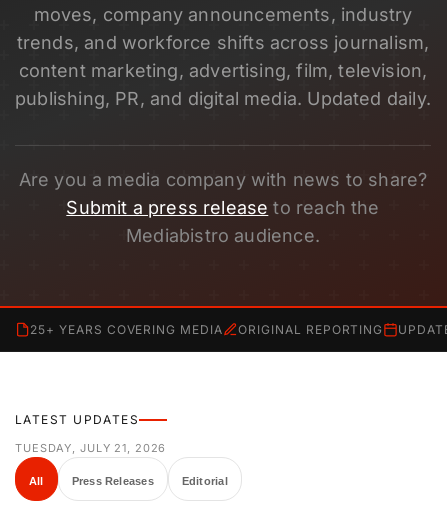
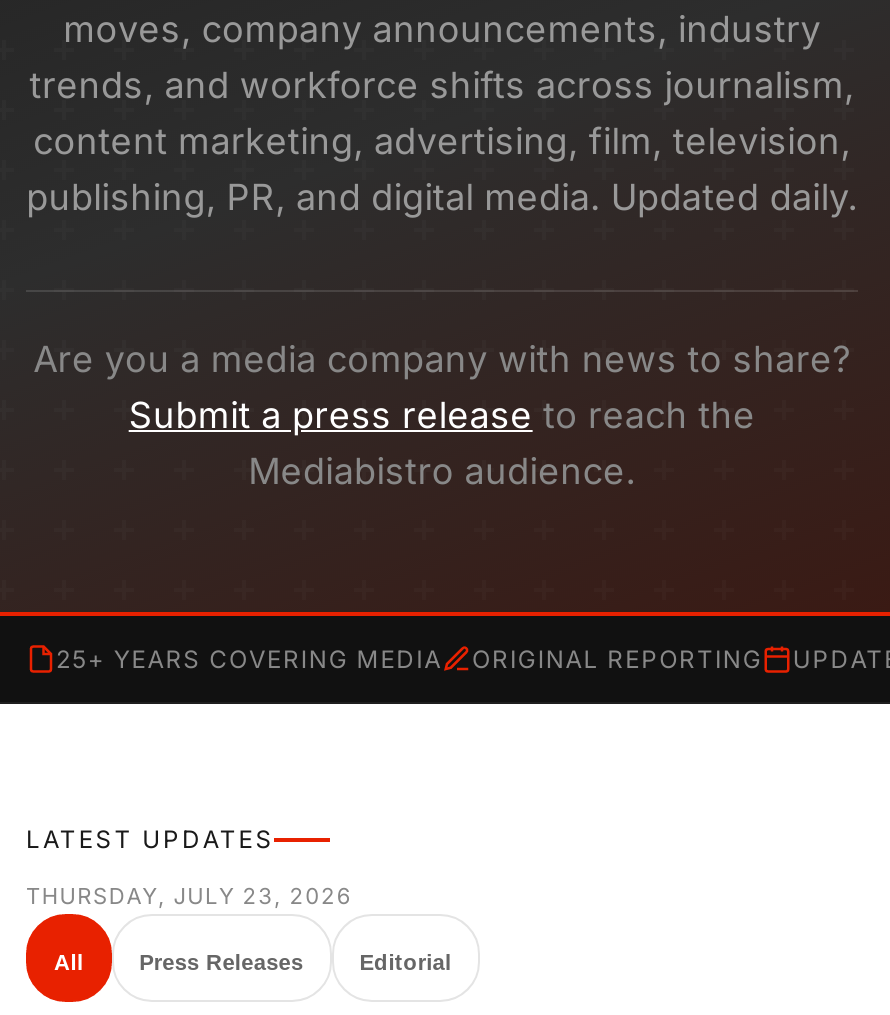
[15,441,166,455] TUESDAY, JULY 21, 2026 -> [26,882,352,910] THURSDAY, JULY 23, 2026

